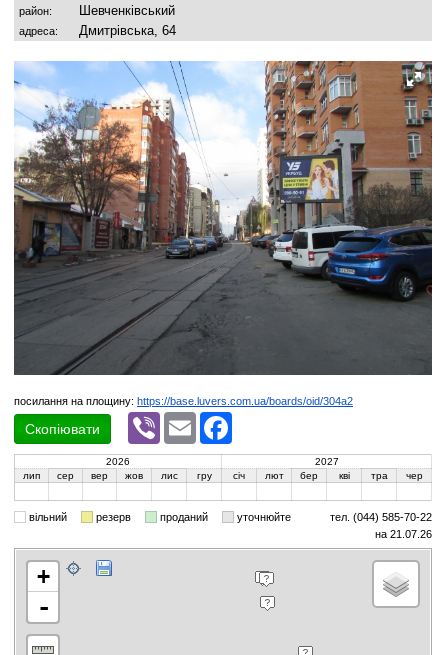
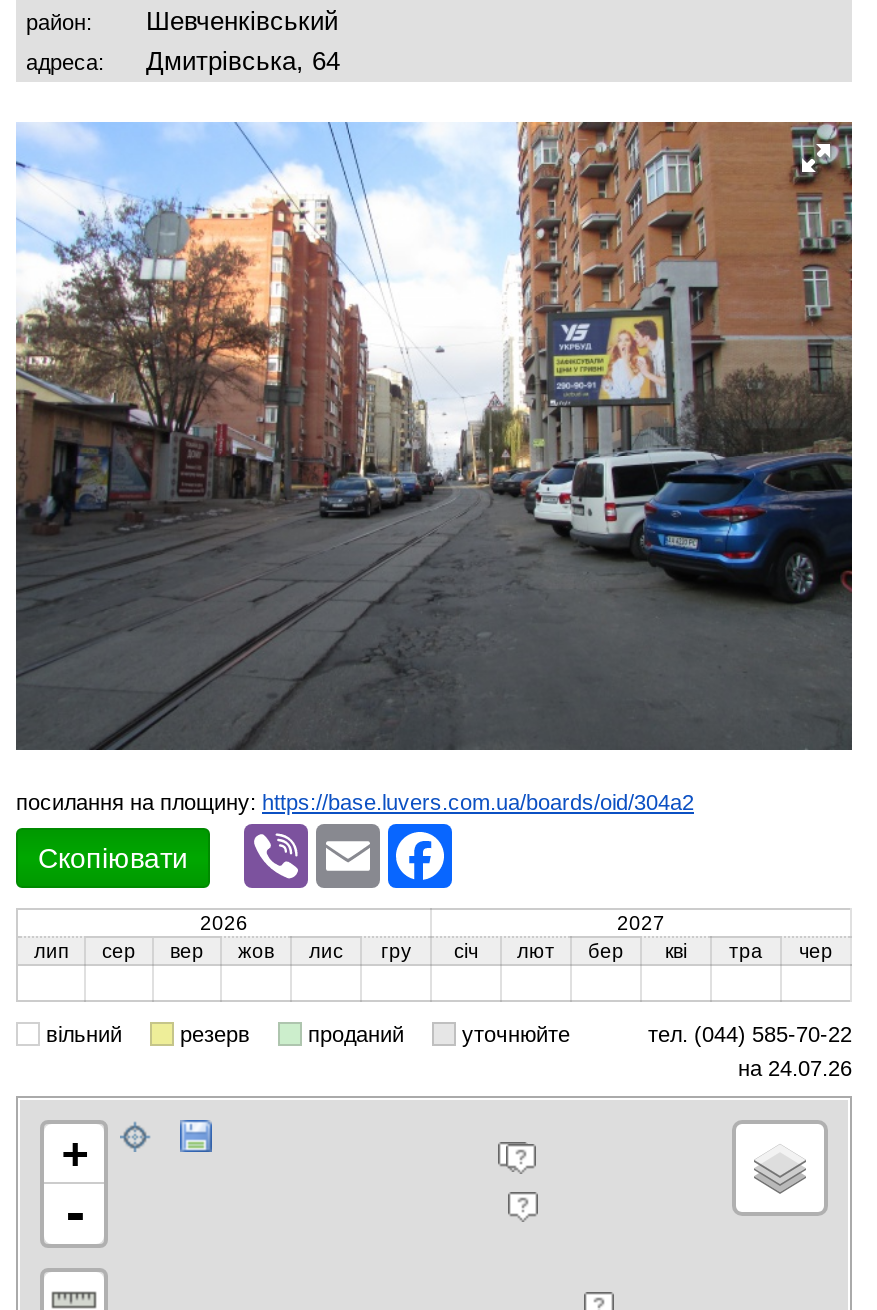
[375,528,432,540] на 21.07.26 -> [738,1056,852,1080] на 24.07.26

